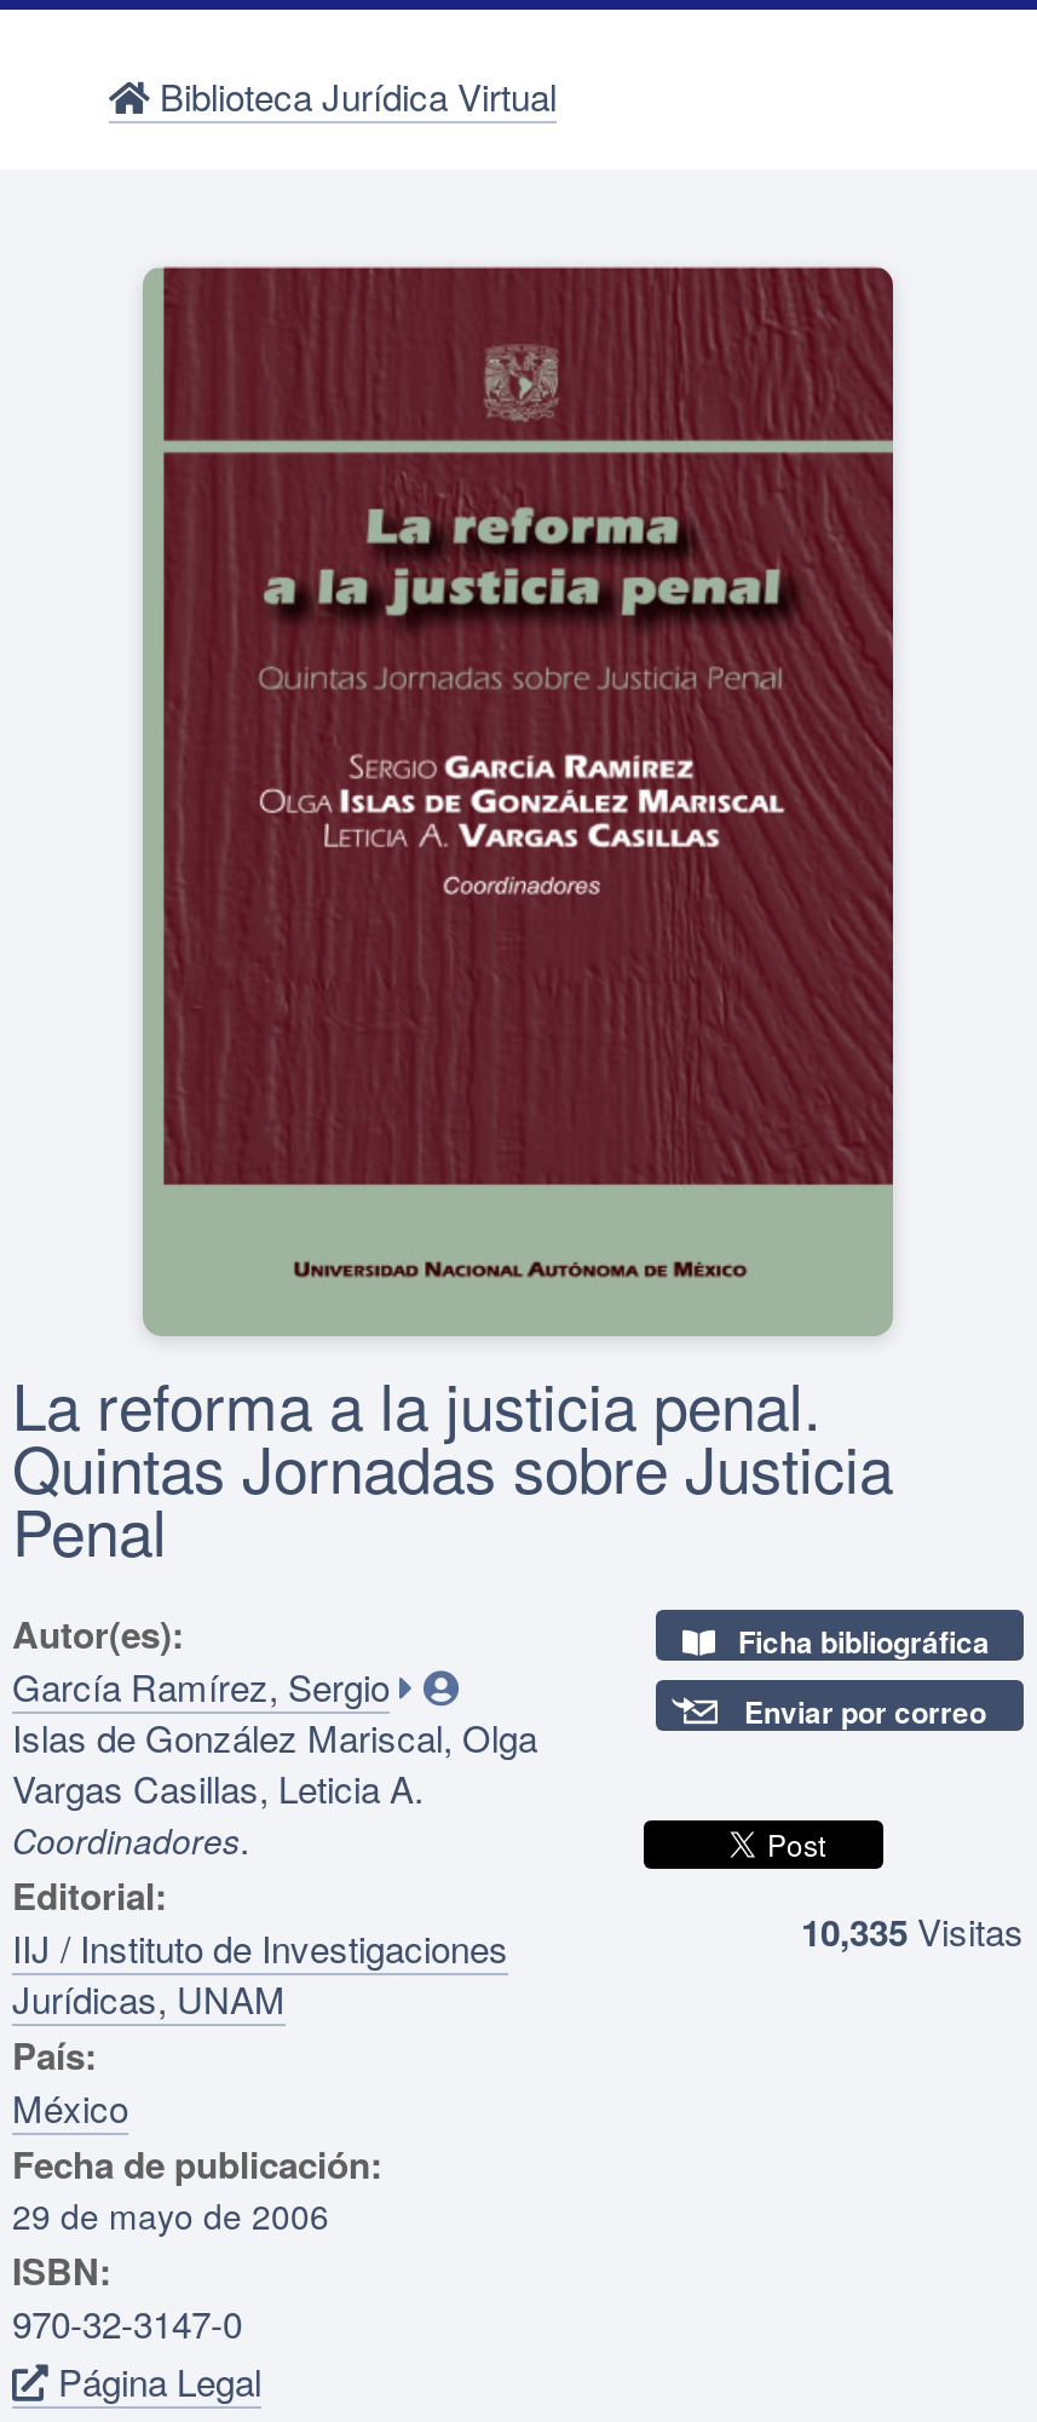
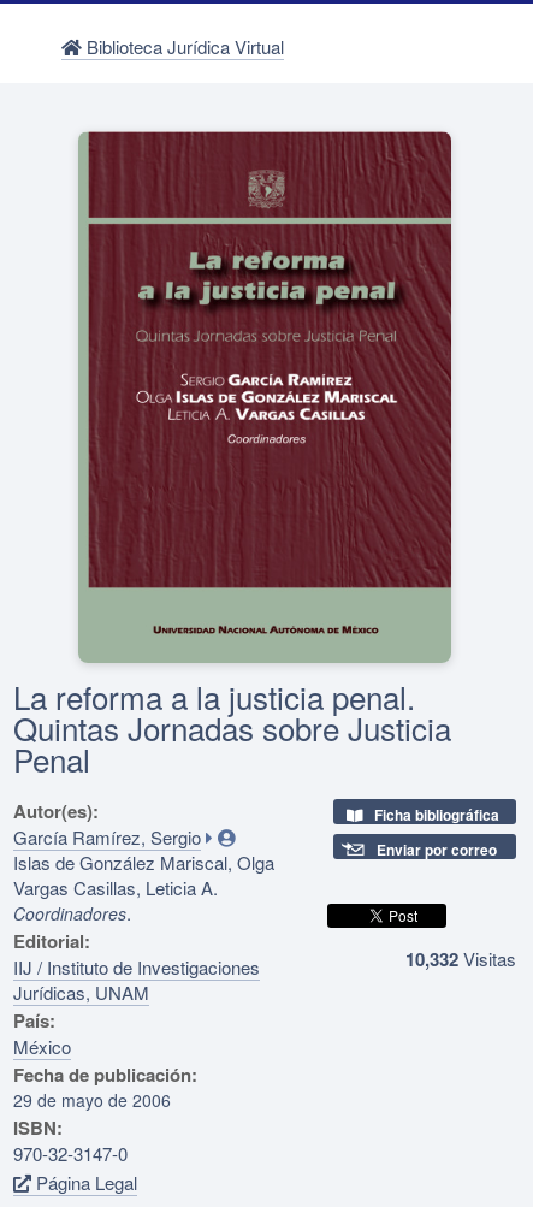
[801,1904,1024,1957] 10,335 Visitas -> [405,945,516,972] 10,332 Visitas

